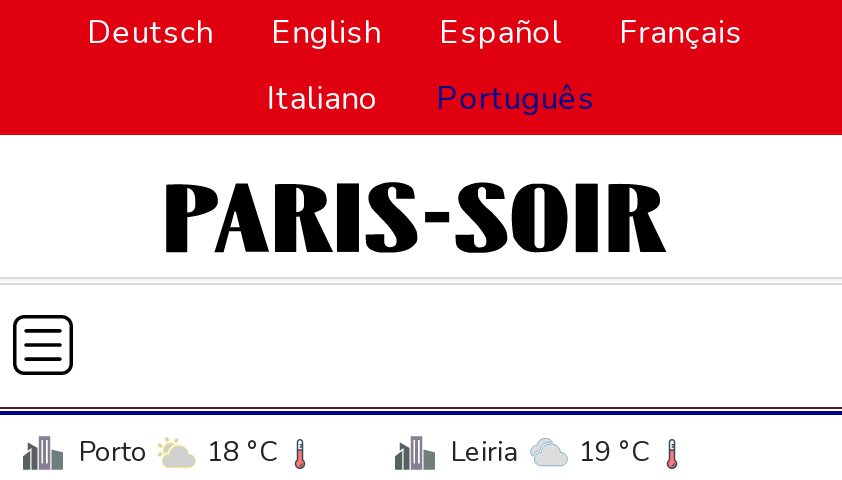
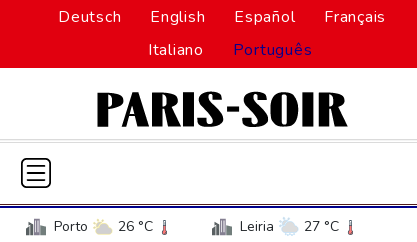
[79,433,277,471] Porto 18 °C -> [54,217,153,236] Porto 26 °C
[451,433,649,471] Leiria 19 °C -> [240,217,339,236] Leiria 27 °C

